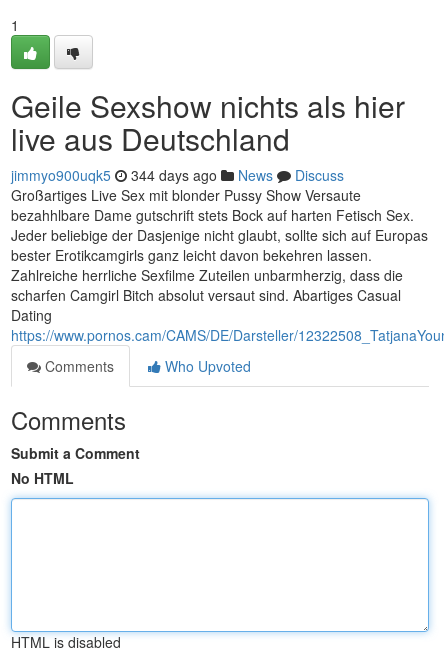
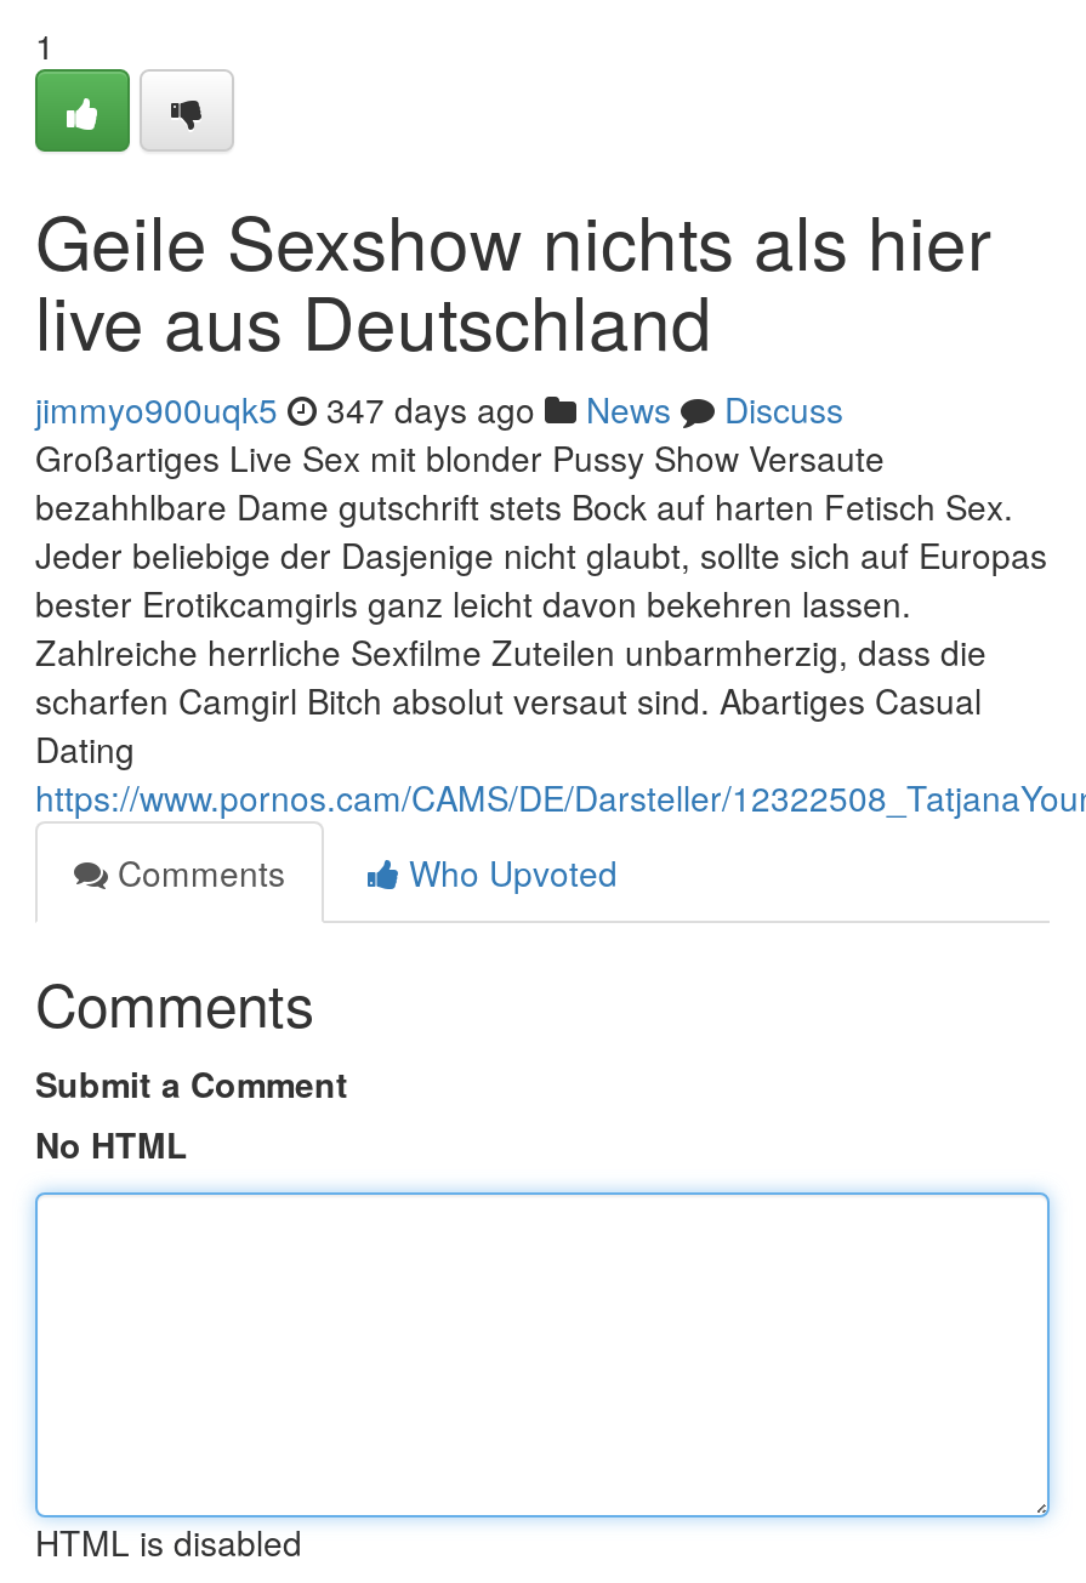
[11,165,344,185] jimmyo900uqk5 344 days ago News Discuss -> [35,385,843,433] jimmyo900uqk5 347 days ago News Discuss

